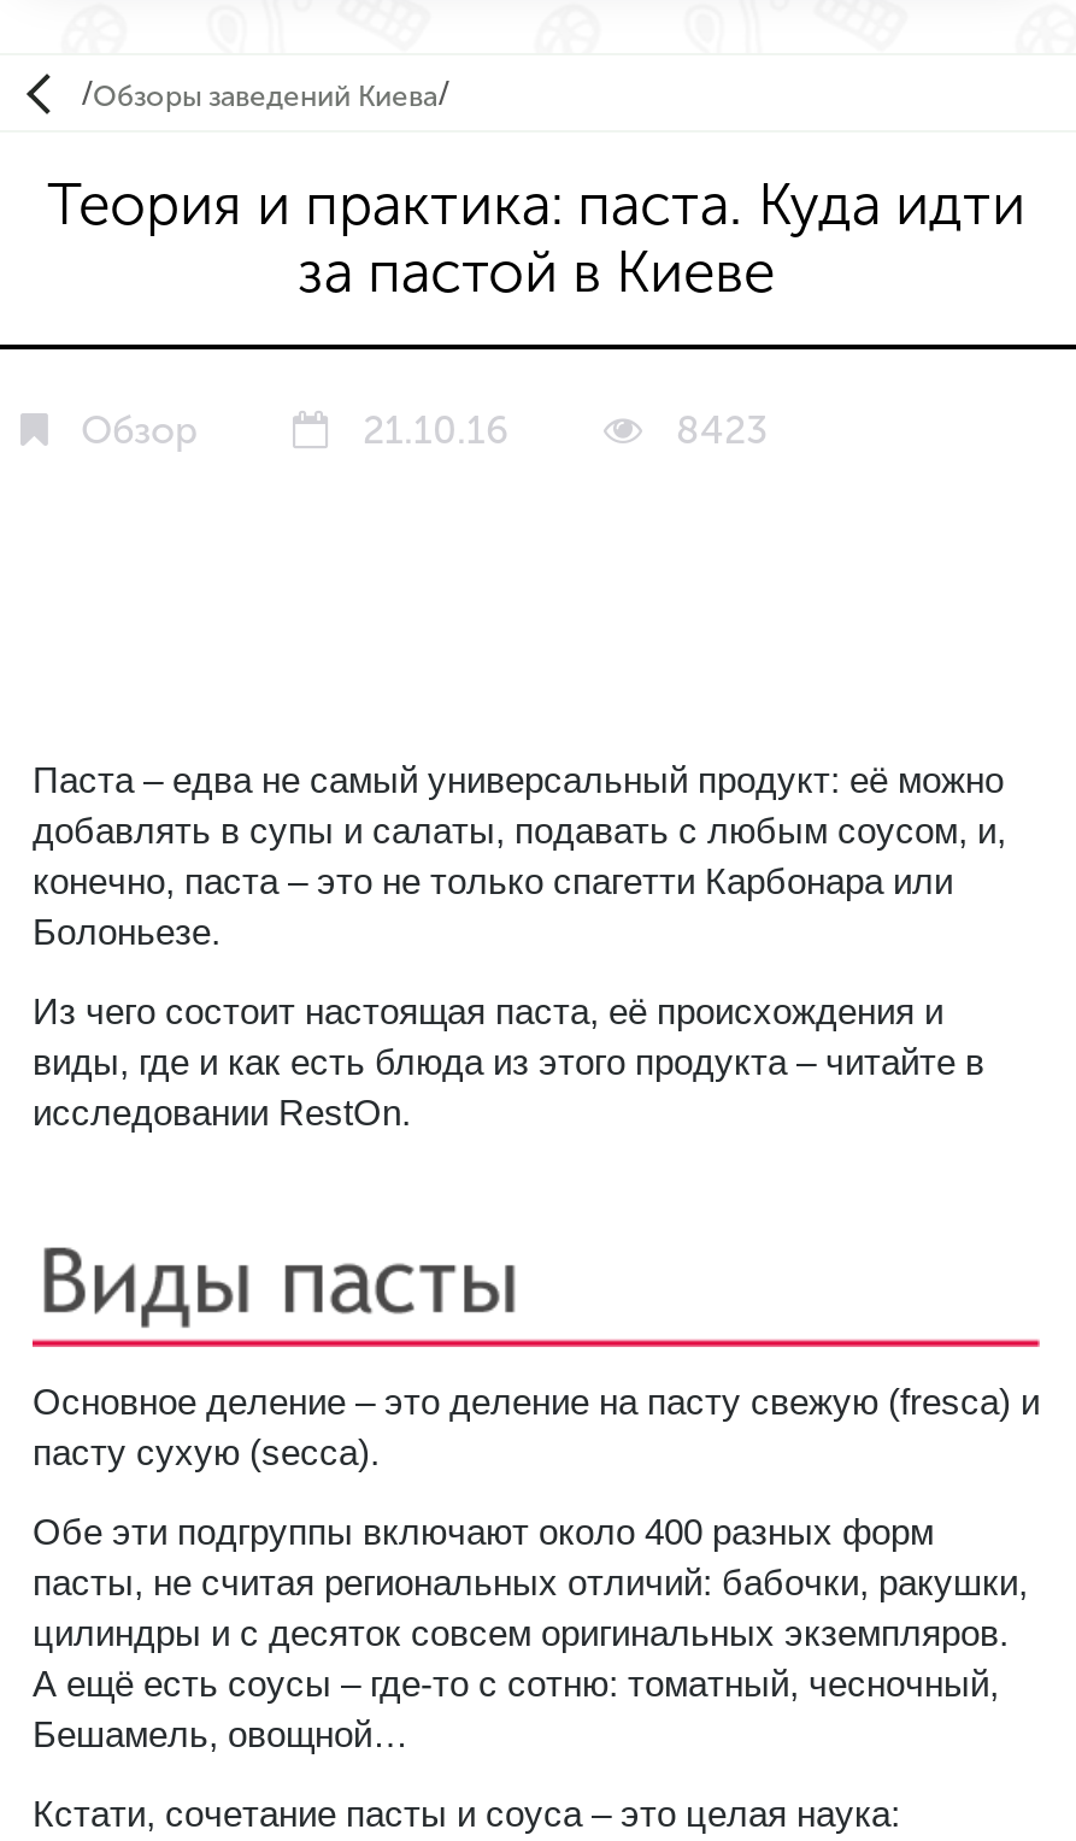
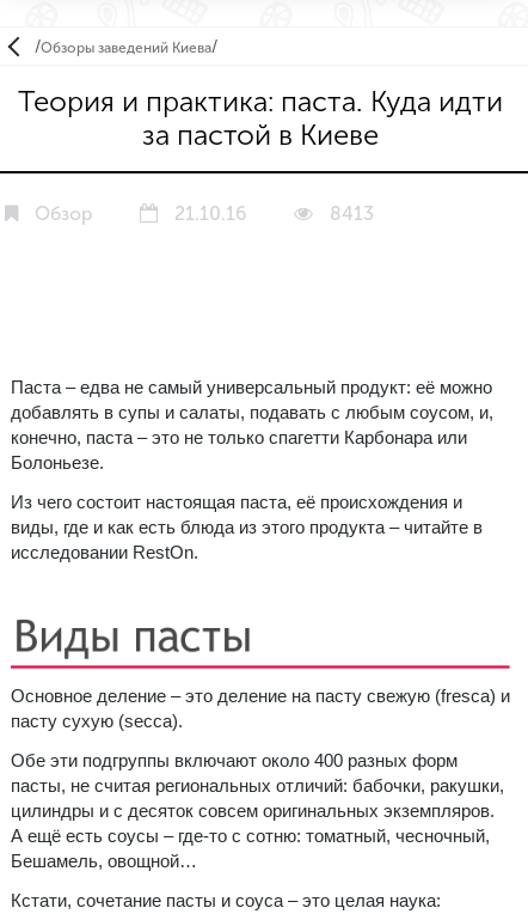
[676,408,768,454] 8423 -> [330,202,374,225] 8413

